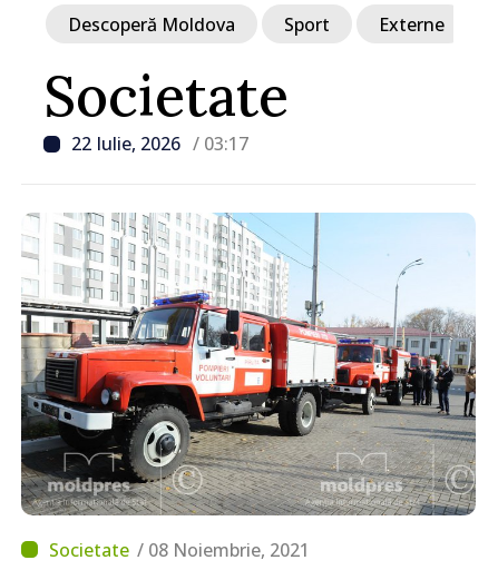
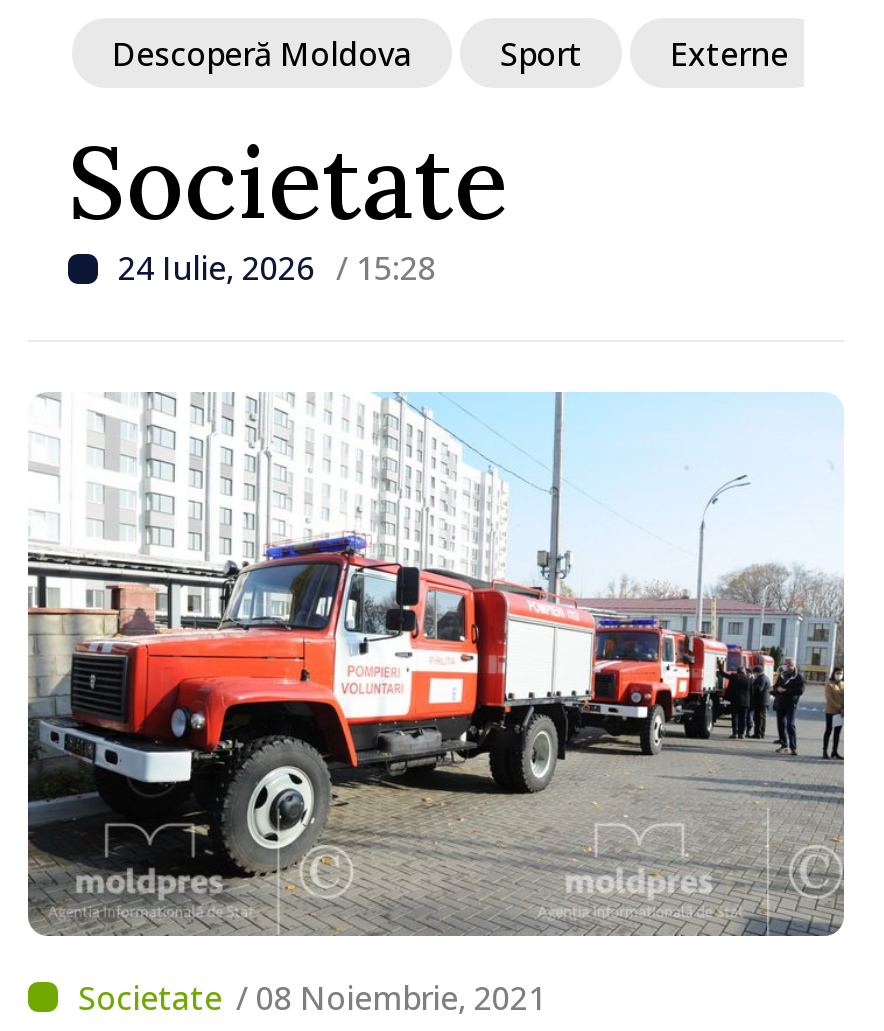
[71,131,248,156] 22 Iulie, 2026 / 03:17 -> [118,246,436,290] 24 Iulie, 2026 / 15:28

